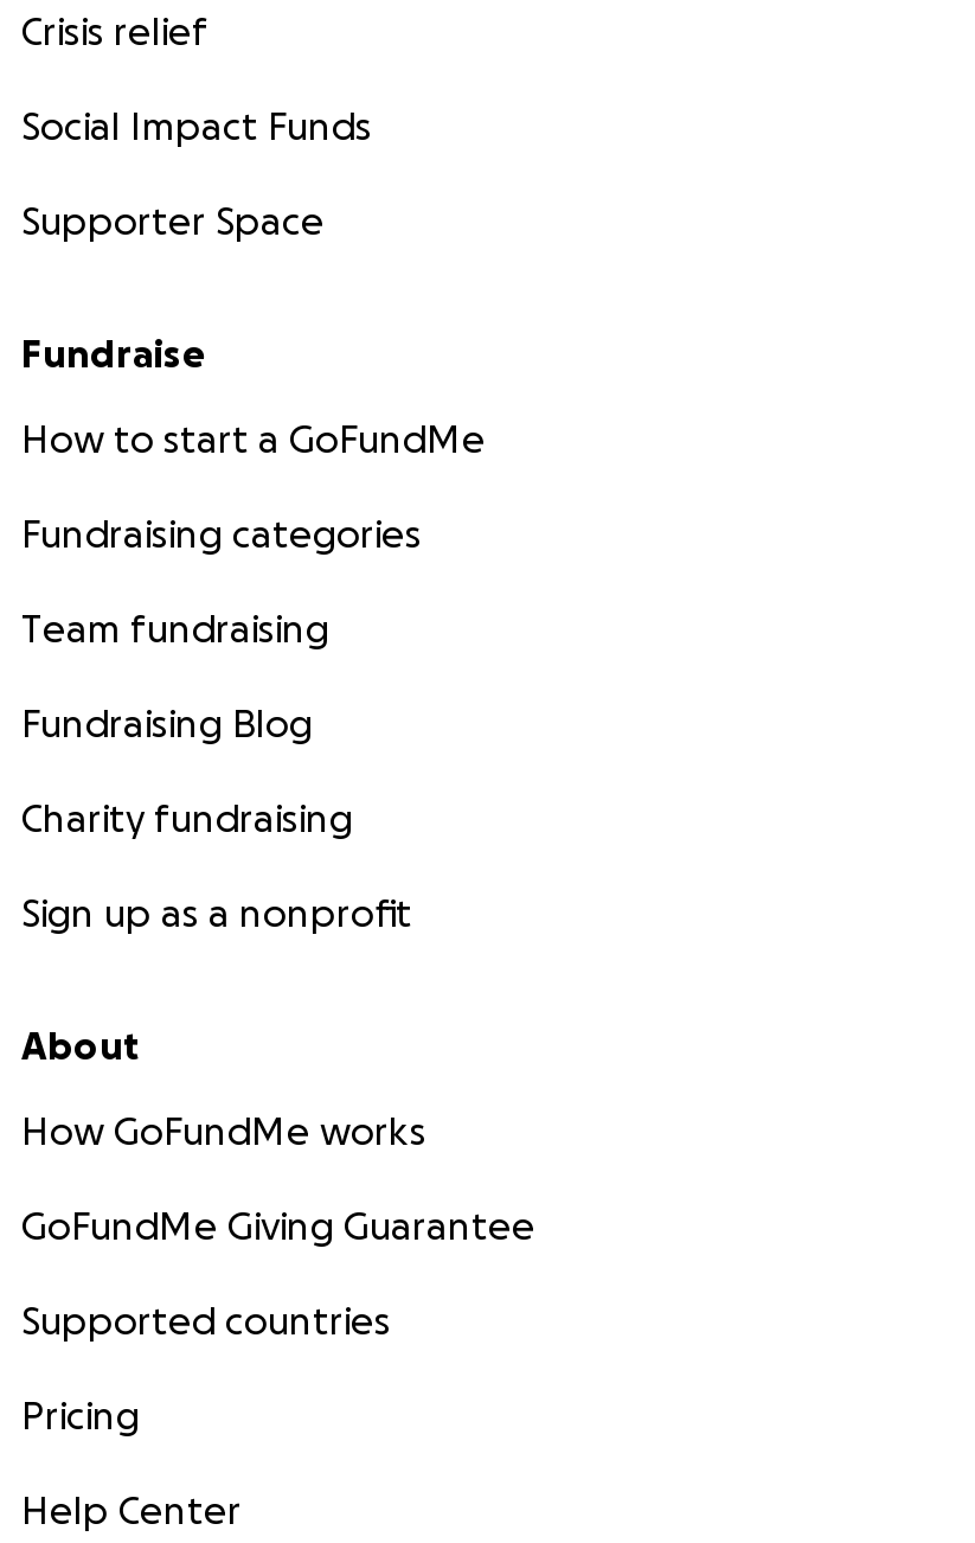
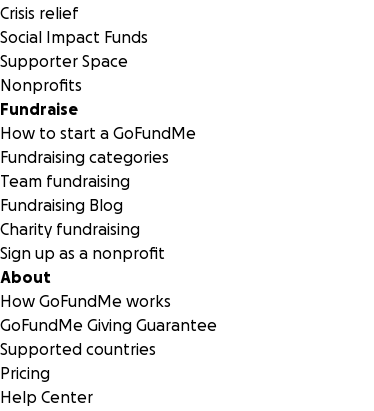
none -> [0,76,82,94] Nonprofits

